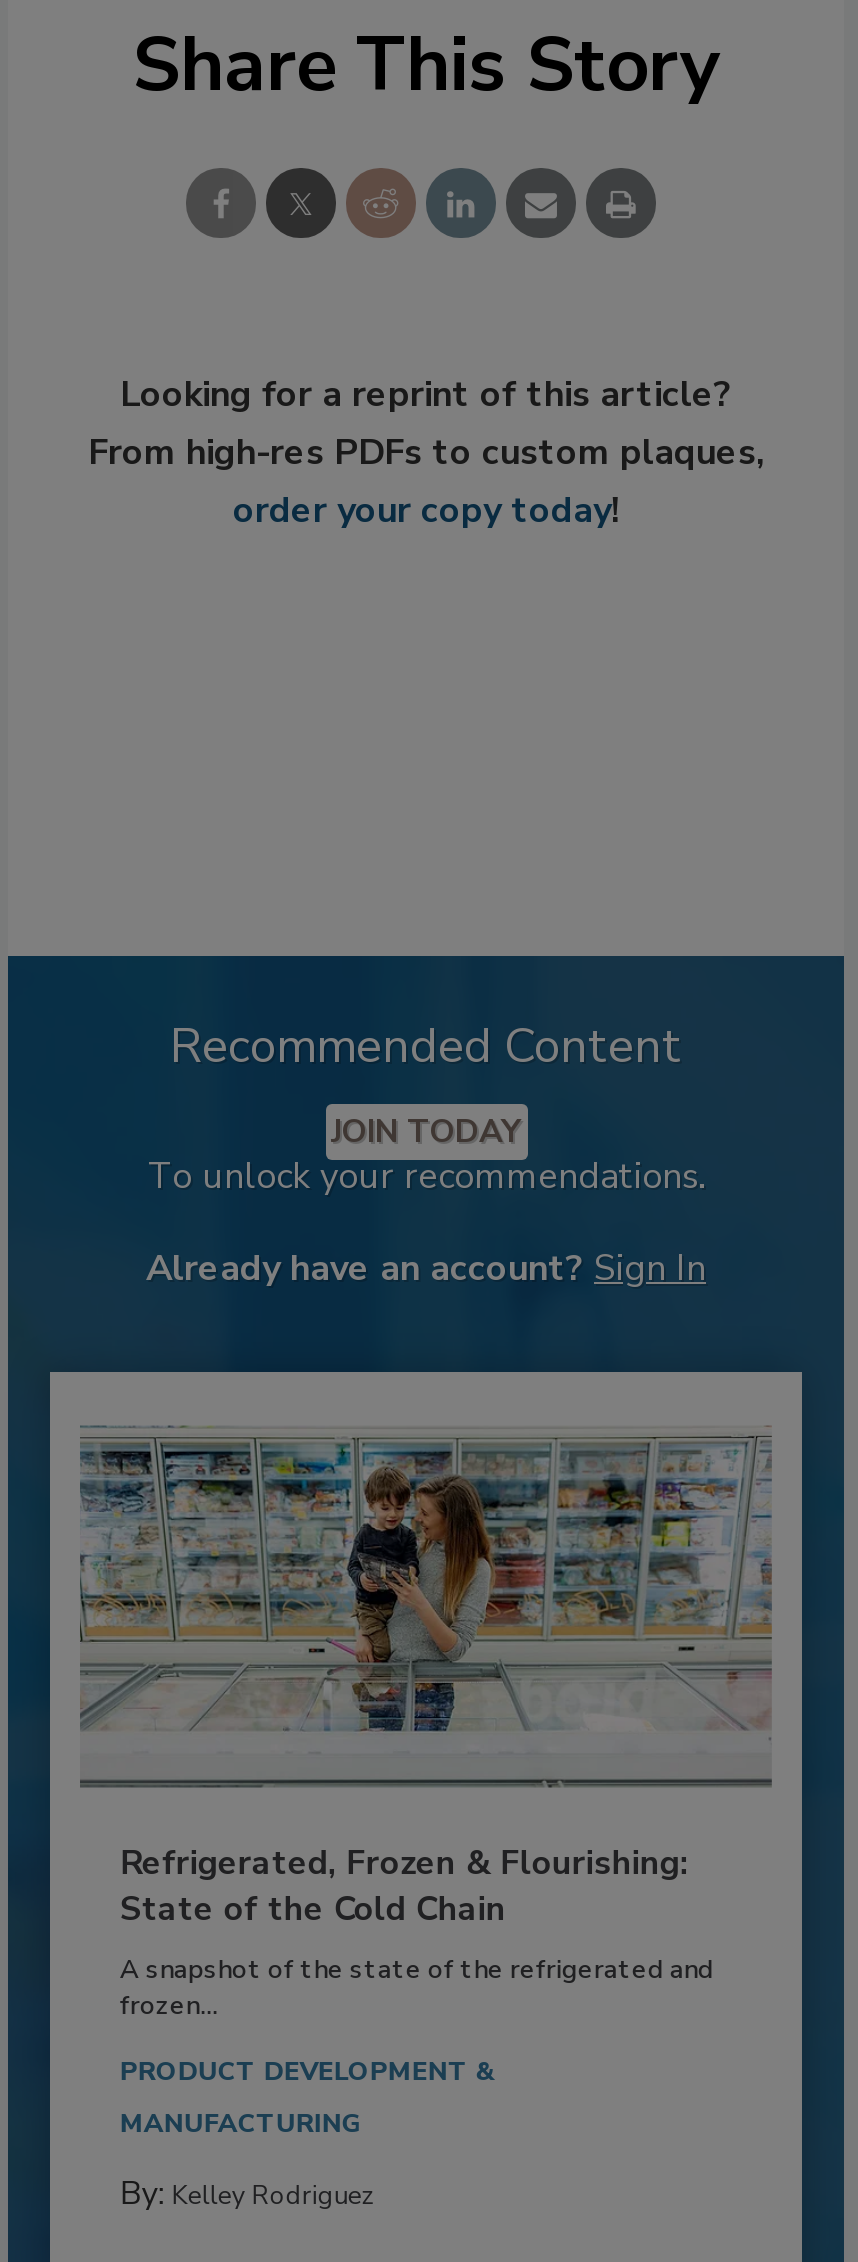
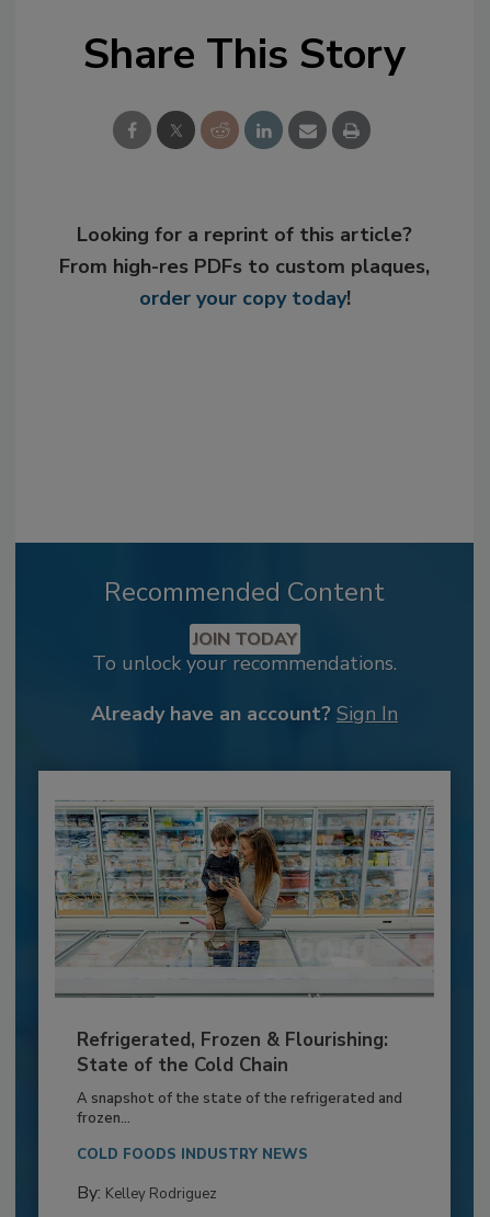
[120,2055,496,2143] PRODUCT DEVELOPMENT & | MANUFACTURING -> [77,1145,308,1165] COLD FOODS INDUSTRY NEWS

